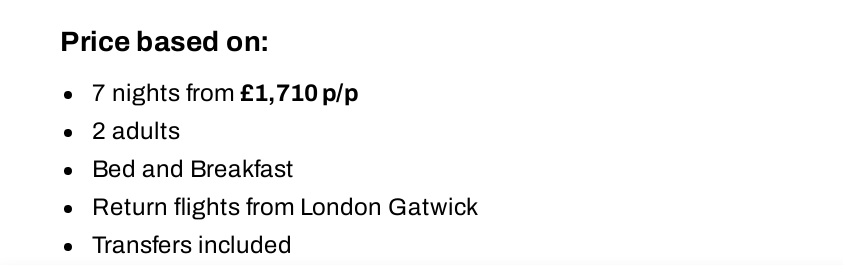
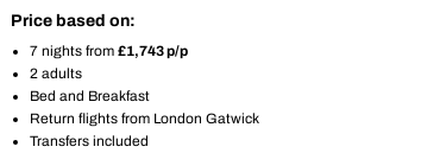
[92,79,358,107] 7 nights from £1,710 p/p -> [30,43,188,59] 7 nights from £1,743 p/p

